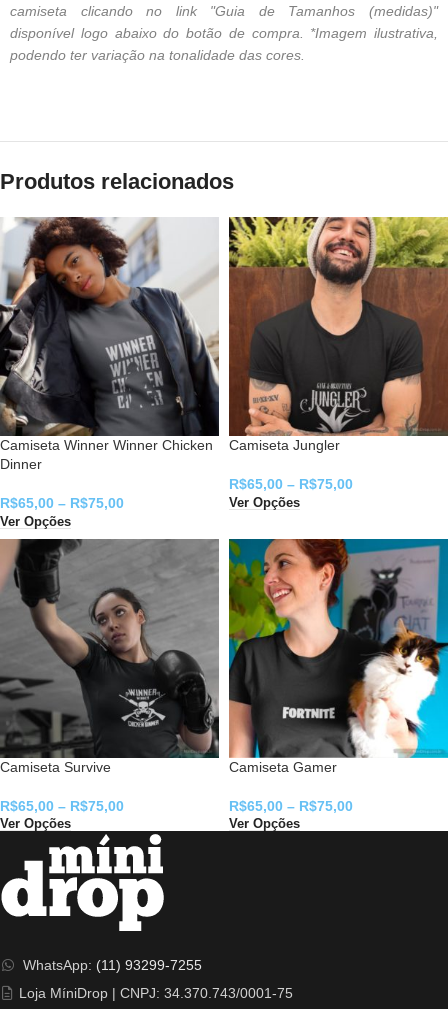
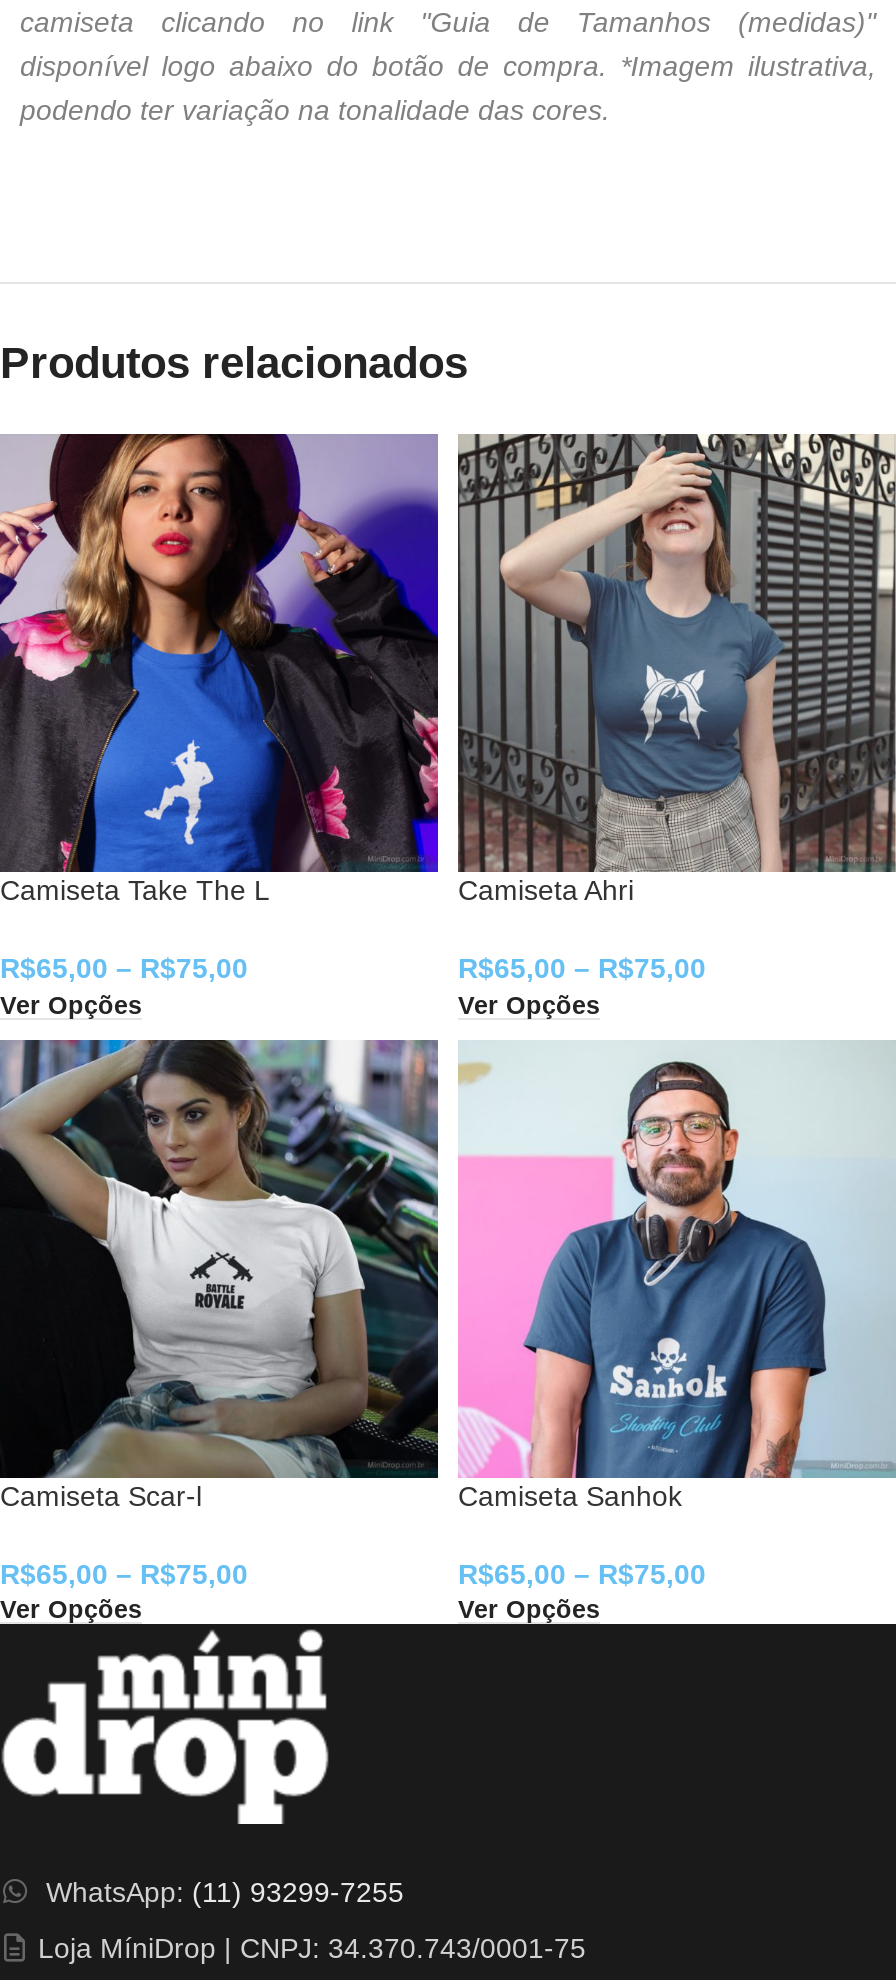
[0,217,220,472] [image] | Camiseta Winner Winner Chicken | Dinner -> [0,432,440,907] [image] | Camiseta Take The L
[229,216,445,453] [image] | Camiseta Jungler -> [458,432,890,907] [image] | Camiseta Ahri
[0,538,219,774] [image] | Camiseta Survive -> [0,1038,438,1511] [image] | Camiseta Scar-l
[228,538,445,774] [image] | Camiseta Gamer -> [458,1040,890,1511] [image] | Camiseta Sanhok

